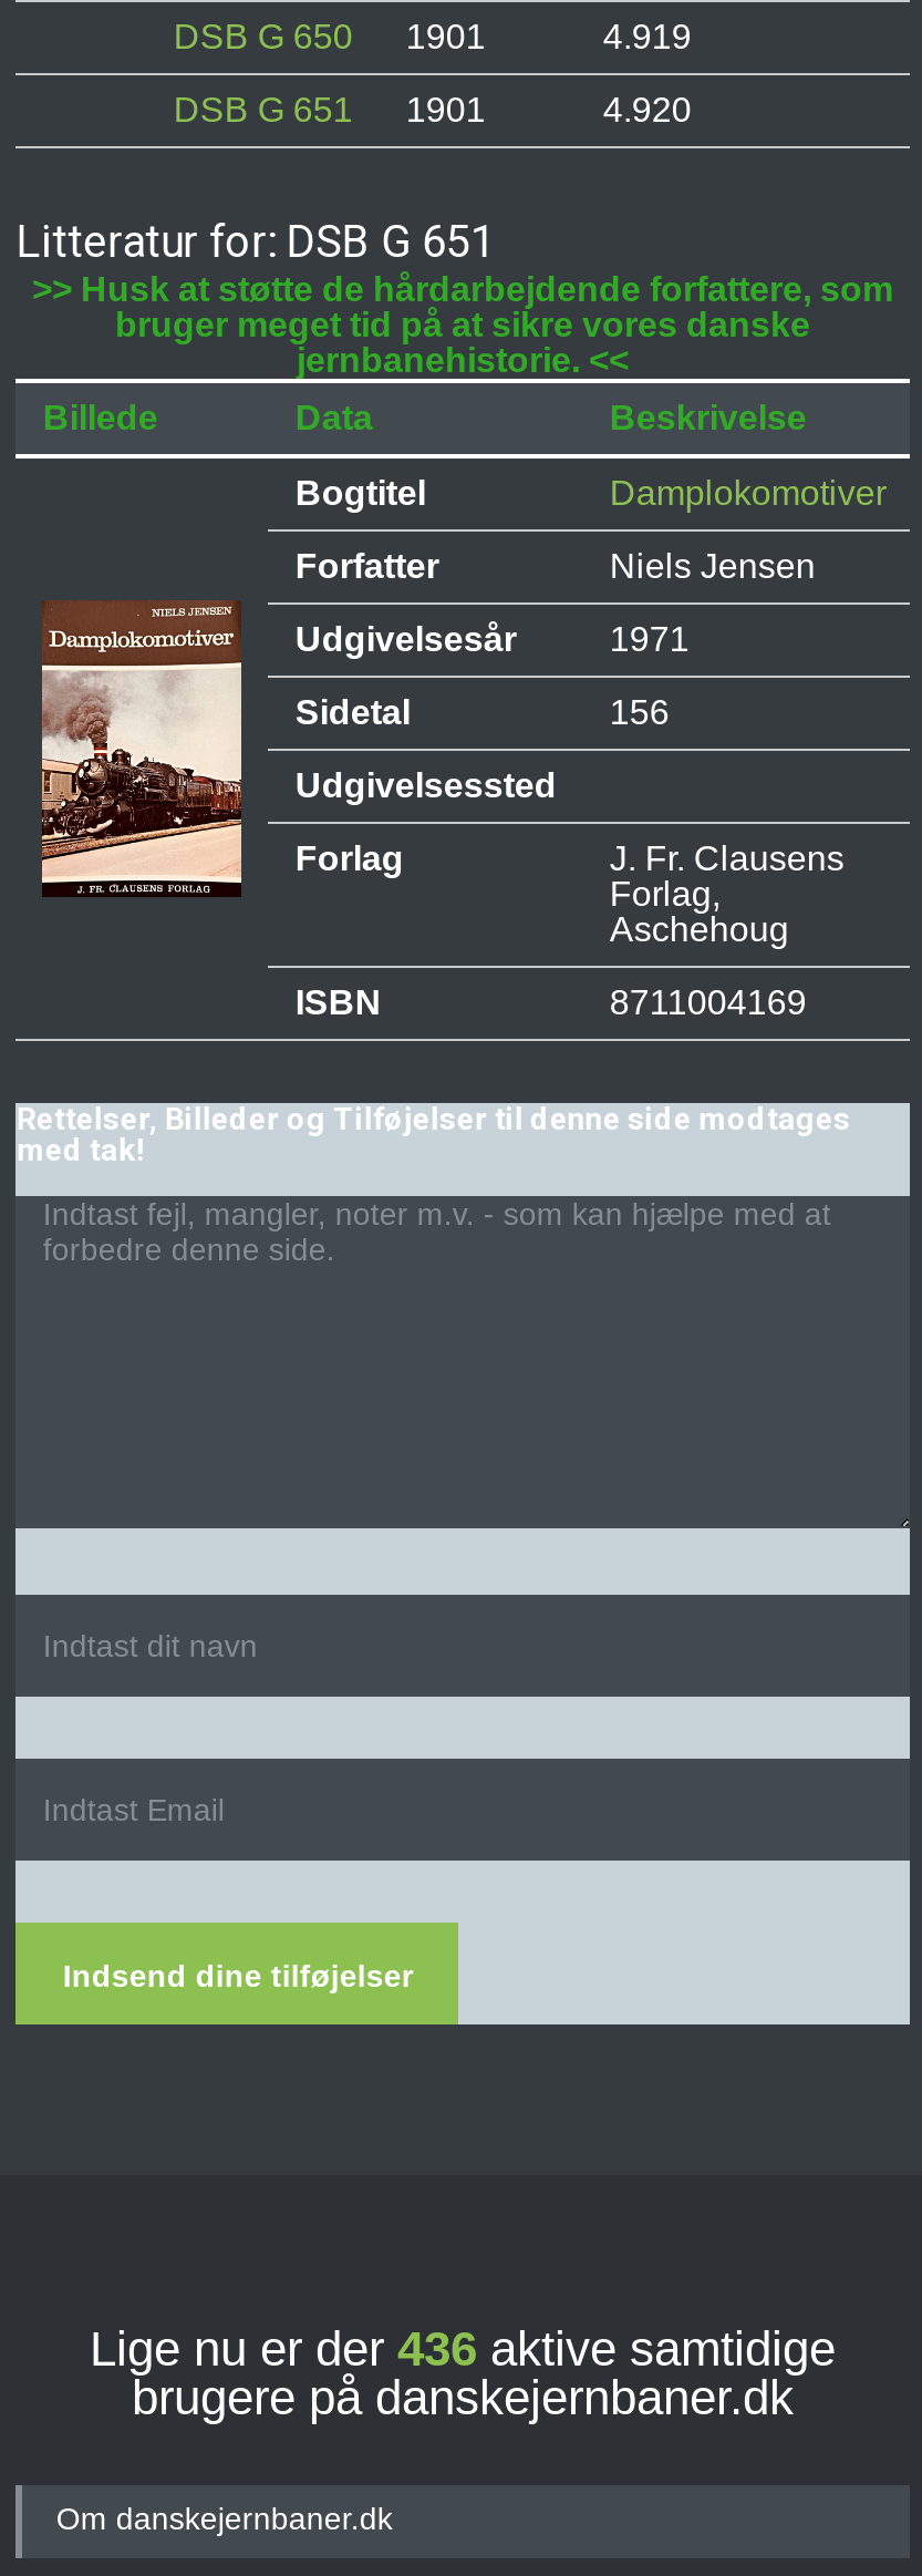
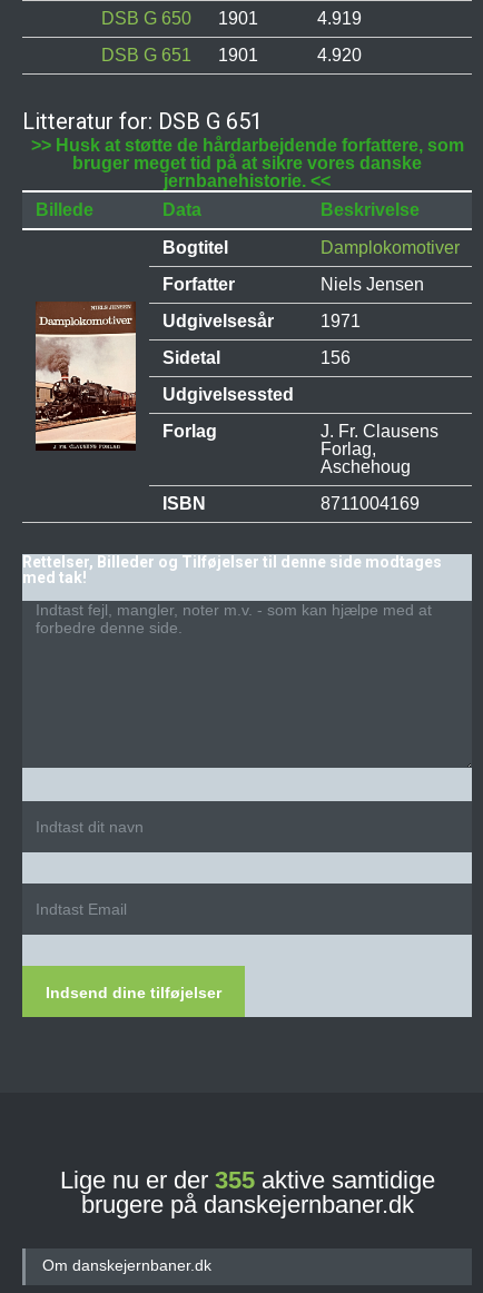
[90,2321,836,2377] Lige nu er der 436 aktive samtidige -> [60,1166,435,1194] Lige nu er der 355 aktive samtidige

